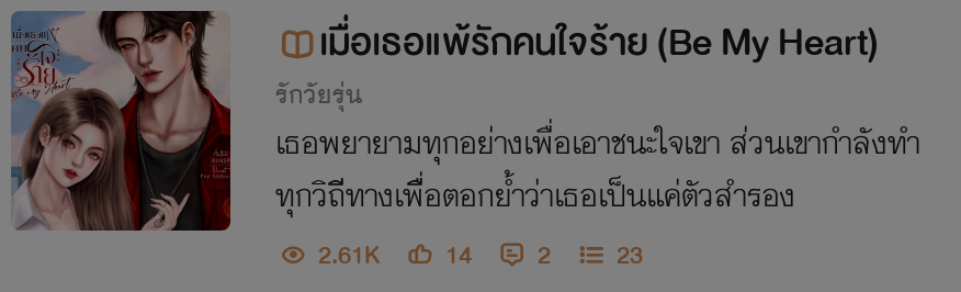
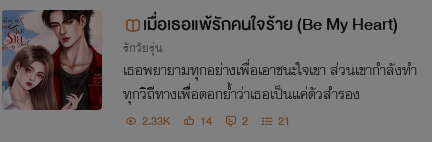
[318,233,380,277] 2.61K -> [142,111,170,131] 2.33K
[617,233,643,277] 23 -> [278,111,290,131] 21

